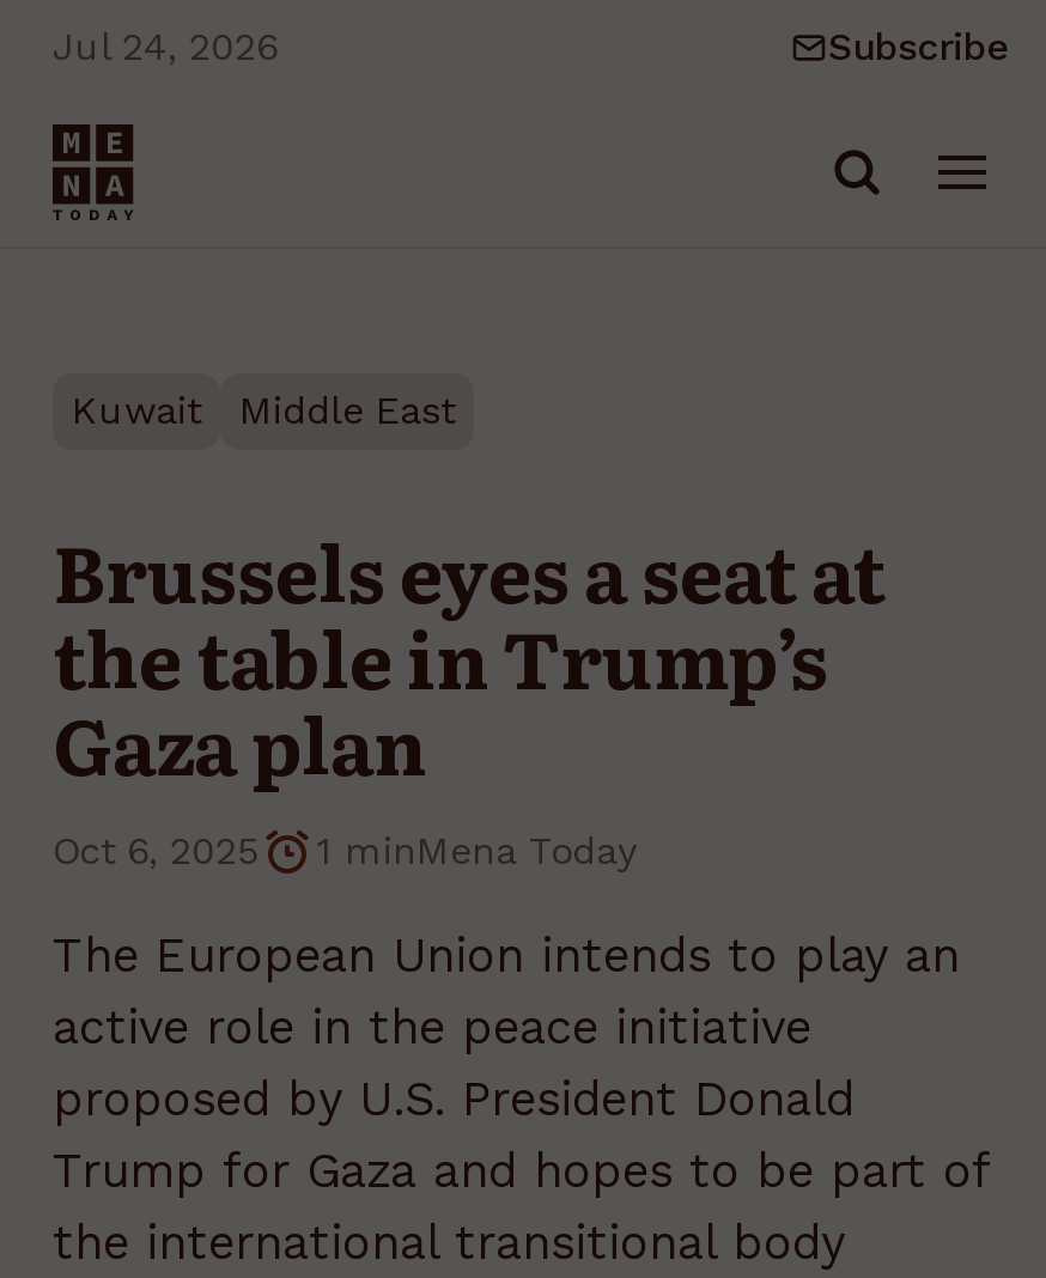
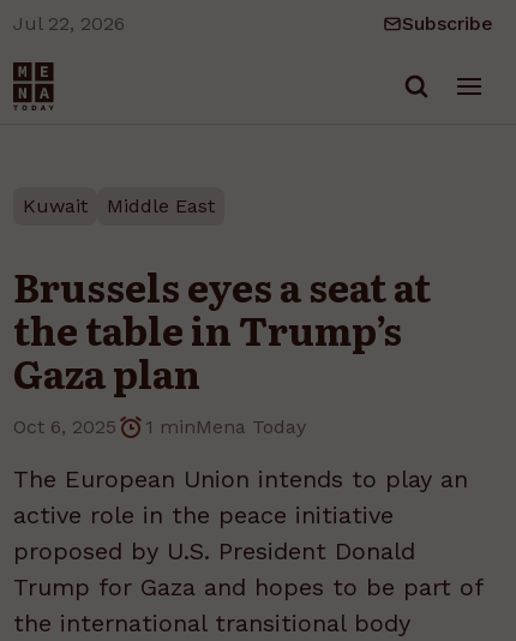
[53,24,278,69] Jul 24, 2026 -> [13,12,125,35] Jul 22, 2026

